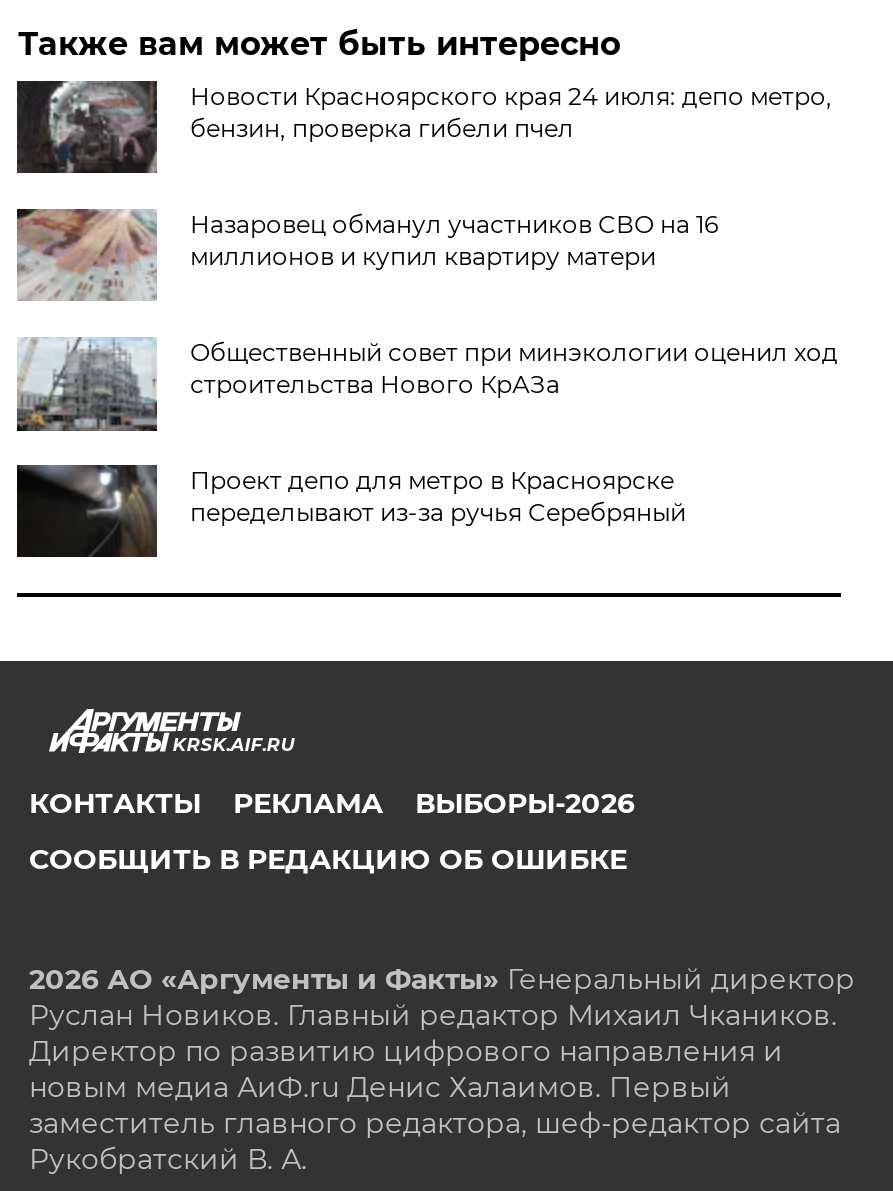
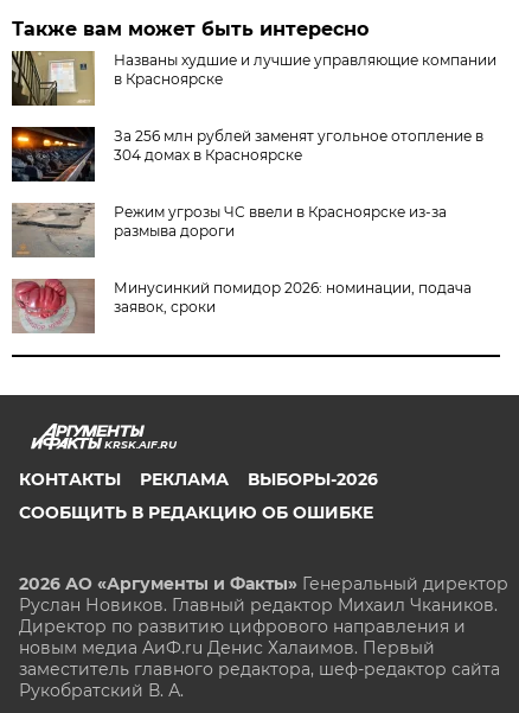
[17,79,832,175] [image] | Новости Красноярского края 24 июля: депо метро, | бензин, проверка гибели пчел -> [11,50,497,107] [image] | Названы худшие и лучшие управляющие компании | в Красноярске
[15,207,718,301] [image] | Назаровец обманул участников СВО на 16 | миллионов и купил квартиру матери -> [11,126,484,183] [image] | За 256 млн рублей заменят угольное отопление в | 304 домах в Красноярске
[17,337,838,433] [image] | Общественный совет при минэкологии оценил ход | строительства Нового КрАЗа -> [11,202,447,259] [image] | Режим угрозы ЧС ввели в Красноярске из-за | размыва дороги
[17,463,686,557] [image] | Проект депо для метро в Красноярске | переделывают из-за ручья Серебряный -> [13,278,472,335] [image] | Минусинкий помидор 2026: номинации, подача | заявок, сроки

